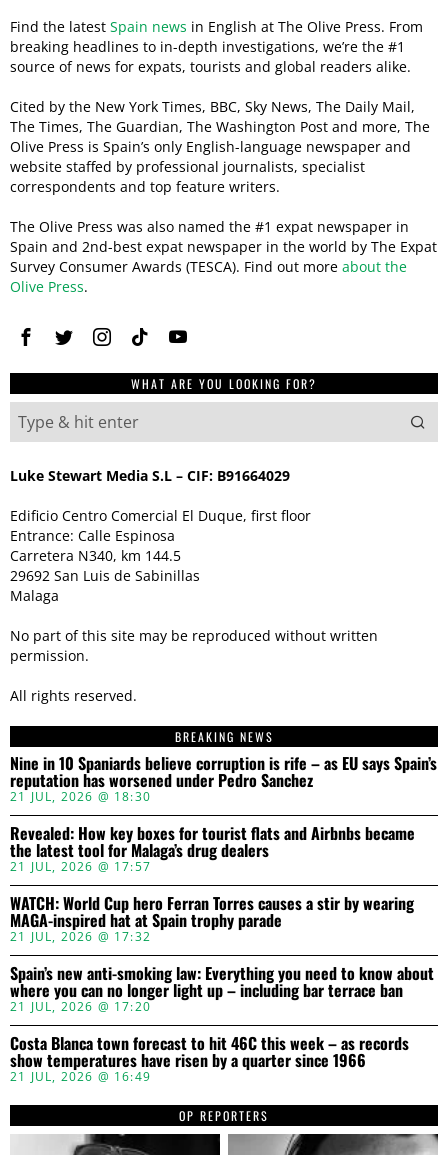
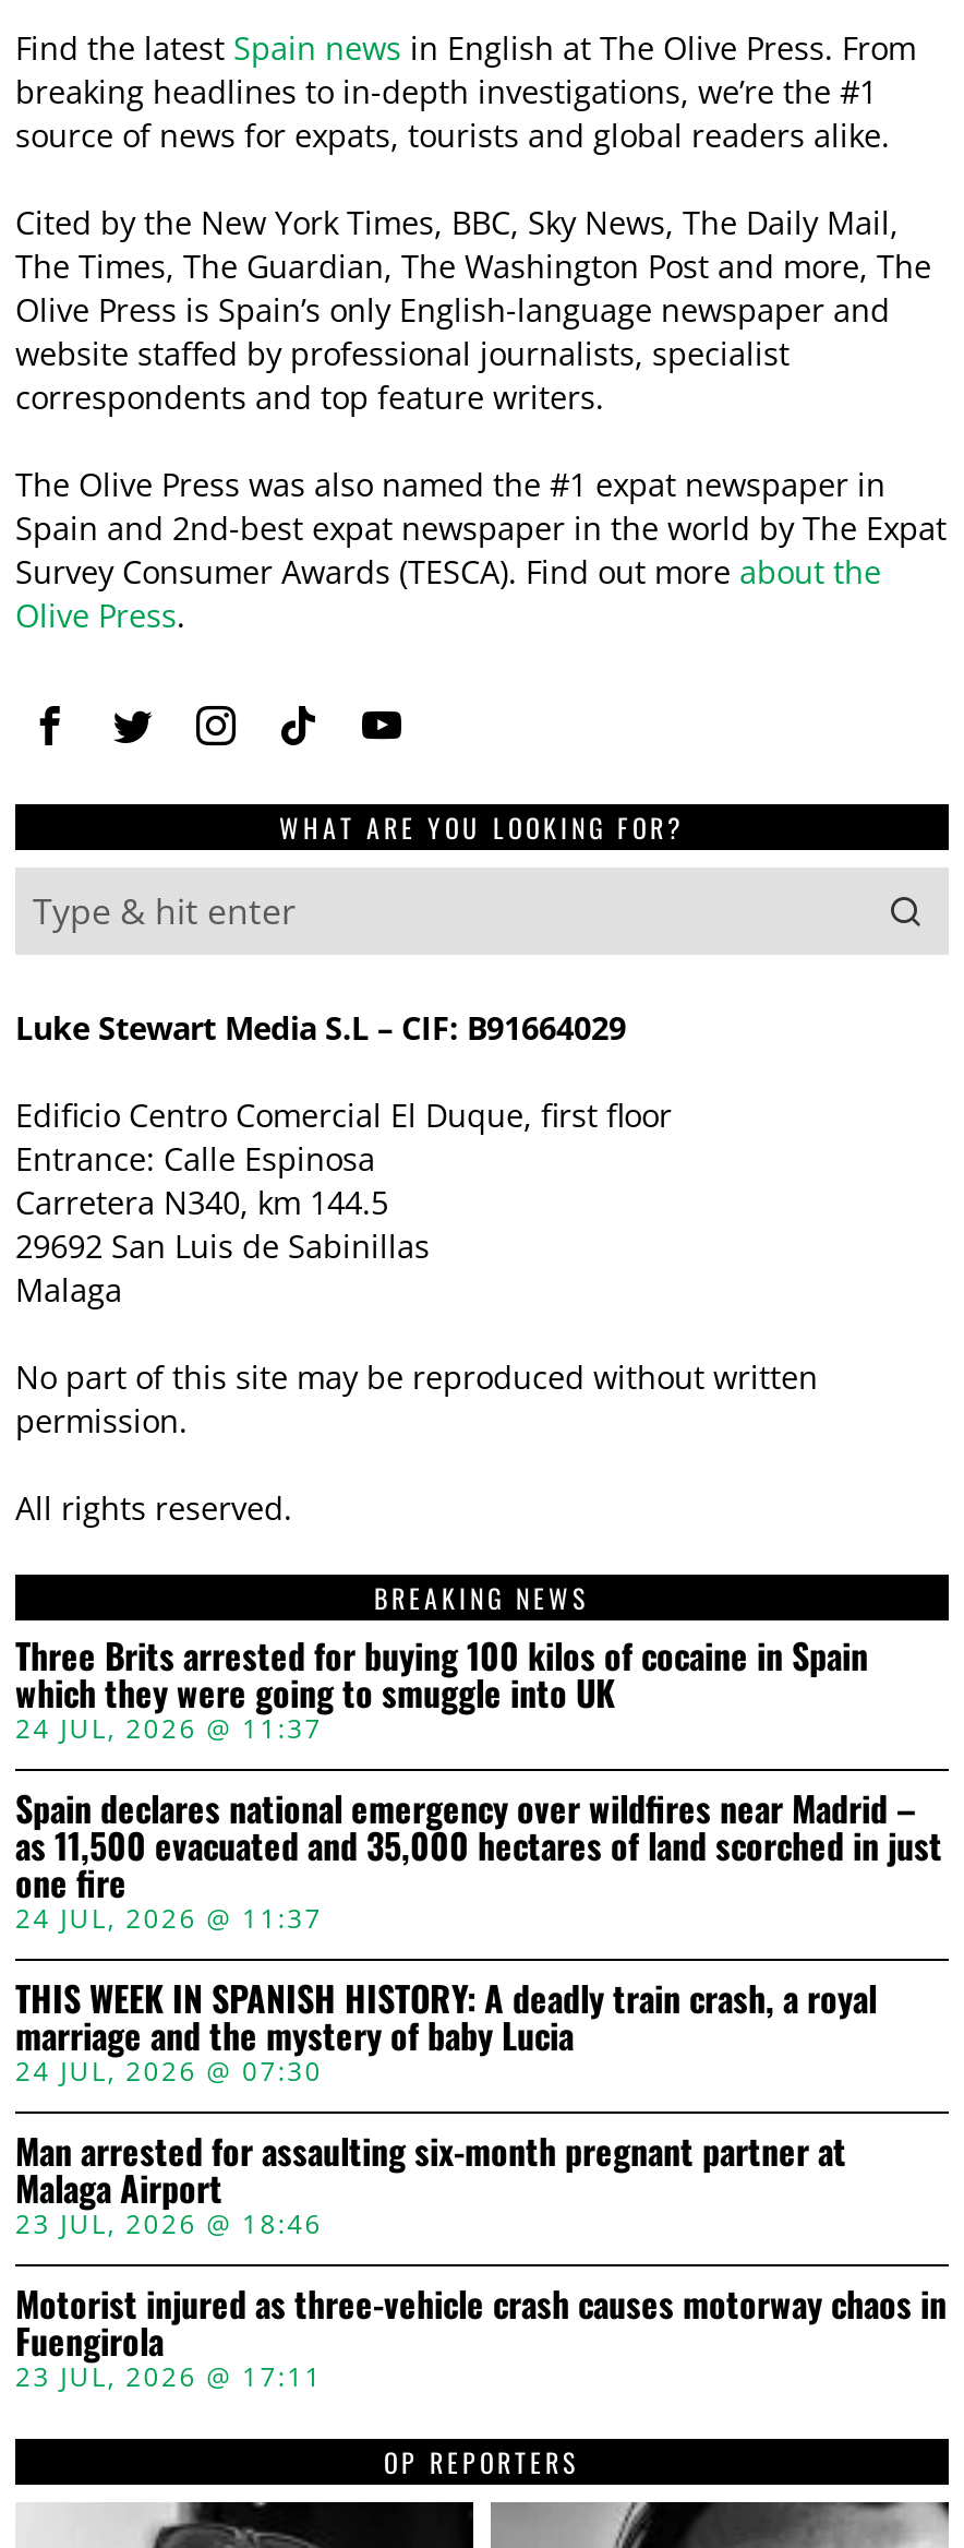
[10,751,437,805] Nine in 10 Spaniards believe corruption is rife – as EU says Spain’s | reputation has worsened under Pedro Sanchez | 21 JUL, 2026 @ 18:30 -> [15,1629,868,1747] Three Brits arrested for buying 100 kilos of cocaine in Spain | which they were going to smuggle into UK | 24 JUL, 2026 @ 11:37
[10,821,415,875] Revealed: How key boxes for tourist flats and Airbnbs became | the latest tool for Malaga’s drug dealers | 21 JUL, 2026 @ 17:57 -> [15,1782,942,1936] Spain declares national emergency over wildfires near Madrid – | as 11,500 evacuated and 35,000 hectares of land scorched in just | one fire | 24 JUL, 2026 @ 11:37
[10,891,414,945] WATCH: World Cup hero Ferran Torres causes a stir by wearing | MAGA-inspired hat at Spain trophy parade | 21 JUL, 2026 @ 17:32 -> [15,1971,877,2089] THIS WEEK IN SPANISH HISTORY: A deadly train crash, a royal | marriage and the mystery of baby Lucia | 24 JUL, 2026 @ 07:30
[10,961,434,1015] Spain’s new anti-smoking law: Everything you need to know about | where you can no longer light up – including bar terrace ban | 21 JUL, 2026 @ 17:20 -> [15,2124,846,2242] Man arrested for assaulting six-month pregnant partner at | Malaga Airport | 23 JUL, 2026 @ 18:46
[10,1031,409,1085] Costa Blanca town forecast to hit 46C this week – as records | show temperatures have risen by a quarter since 1966 | 21 JUL, 2026 @ 16:49 -> [15,2277,947,2395] Motorist injured as three-vehicle crash causes motorway chaos in | Fuengirola | 23 JUL, 2026 @ 17:11

